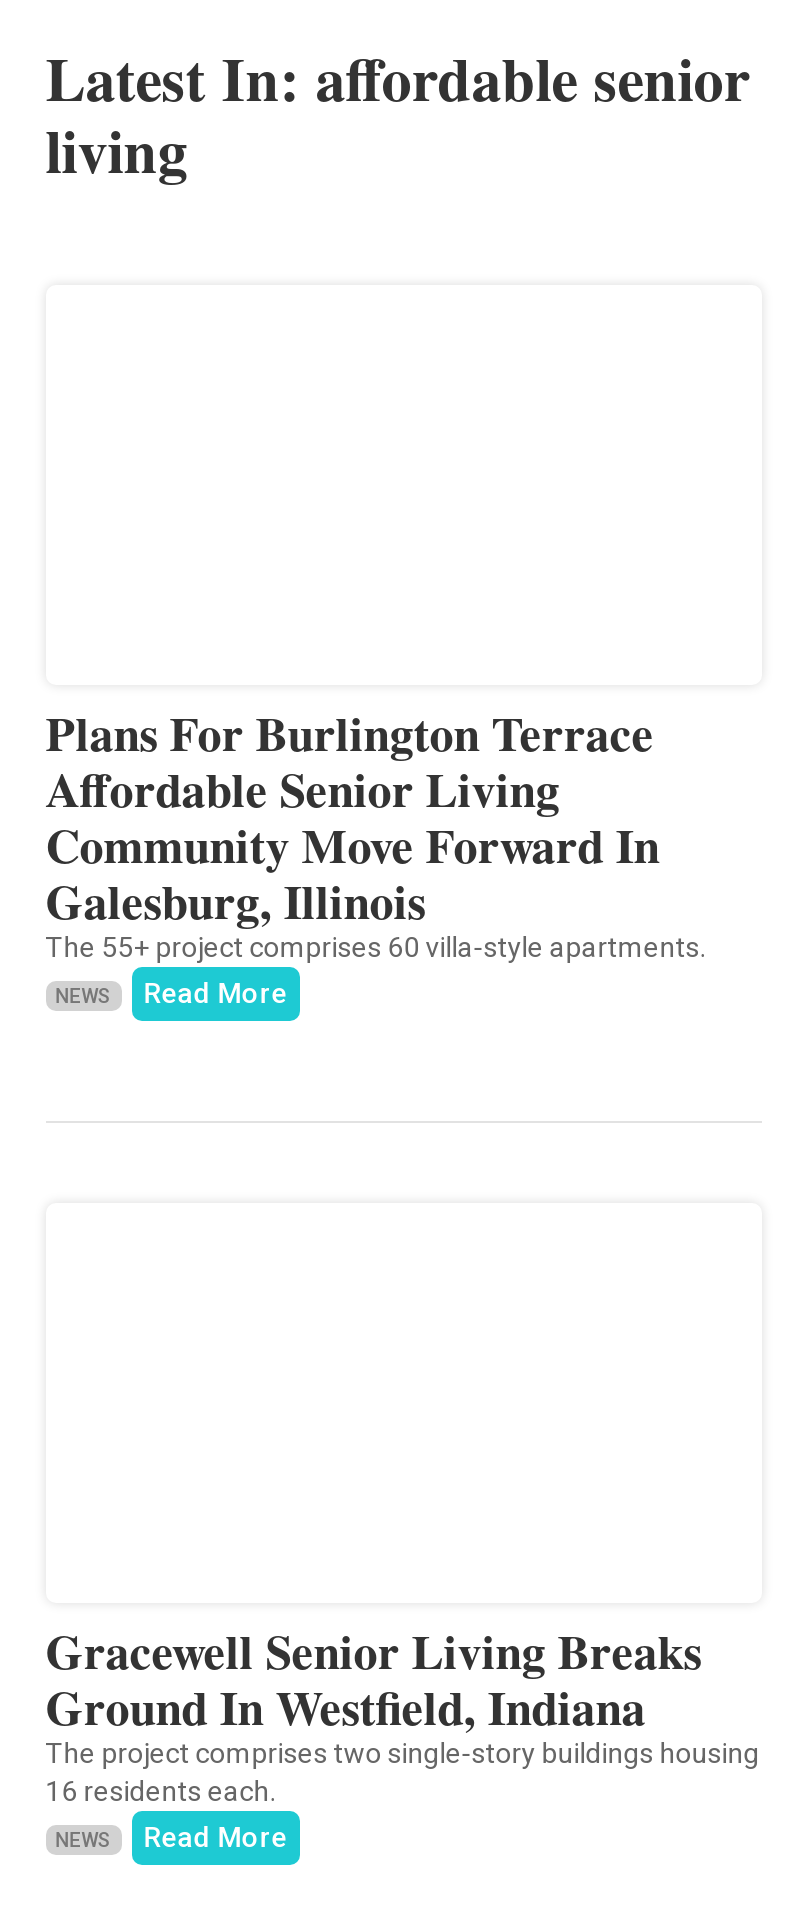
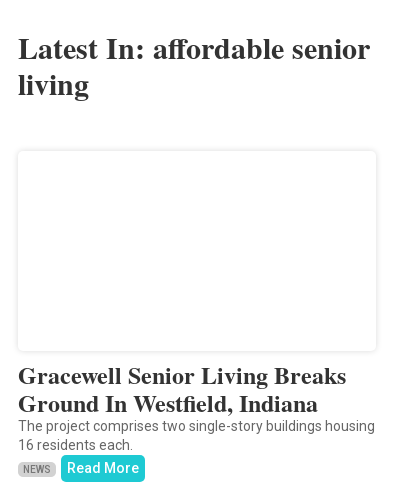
[46,697,706,1009] Plans For Burlington Terrace | Affordable Senior Living | Community Move Forward In | Galesburg, Illinois | The 55+ project comprises 60 villa-style apartments. | NEWS | Read More -> none

